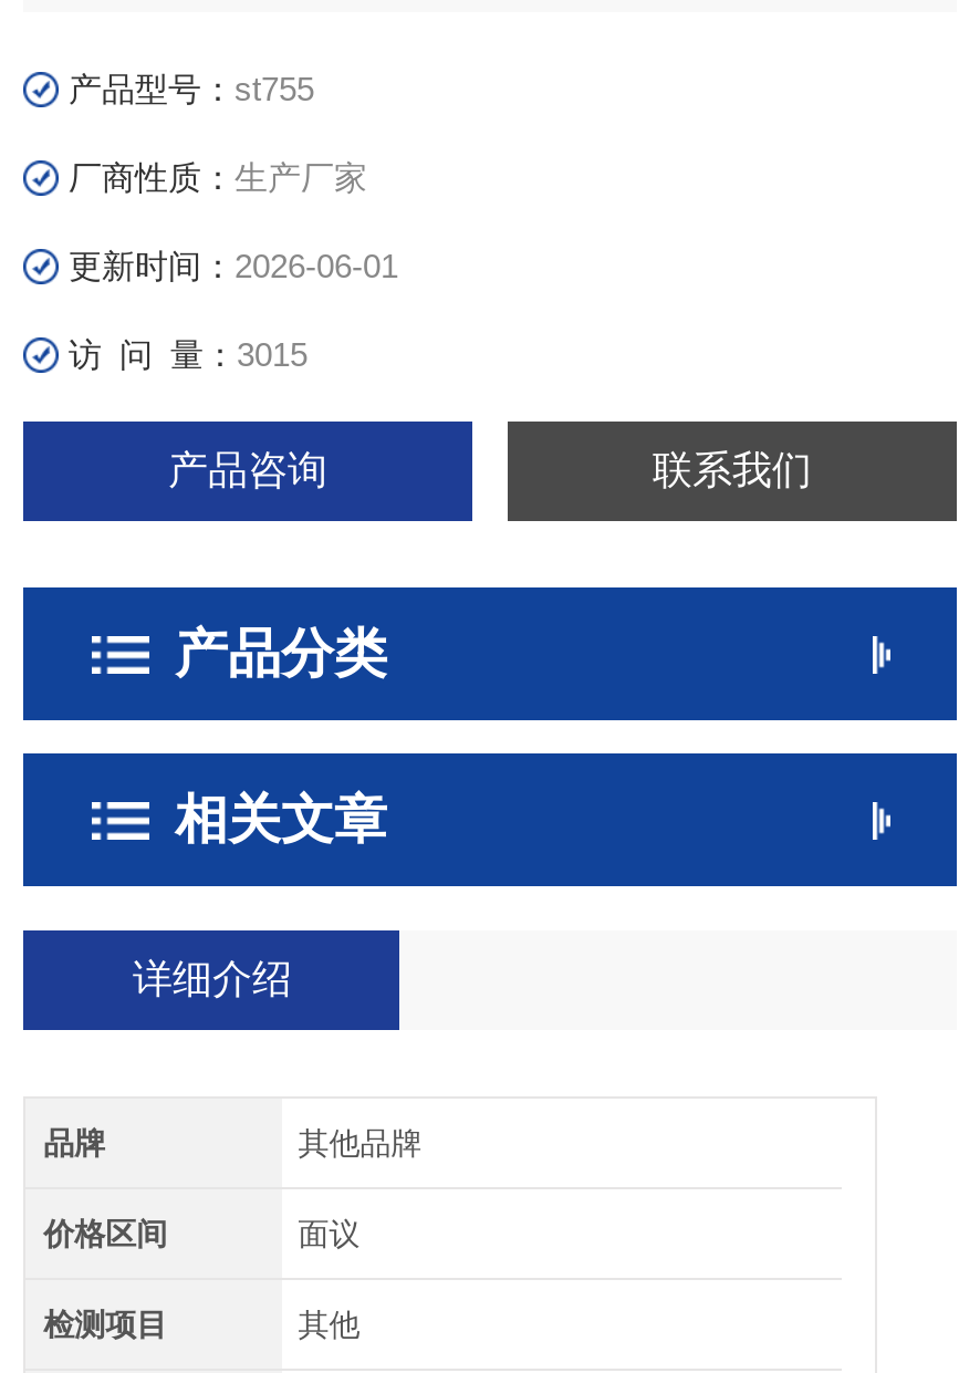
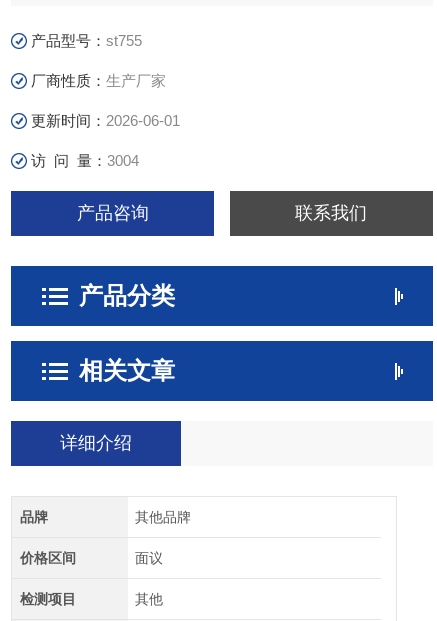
[68,335,307,373] 访 问 量：3015 -> [31,152,139,169] 访 问 量：3004

